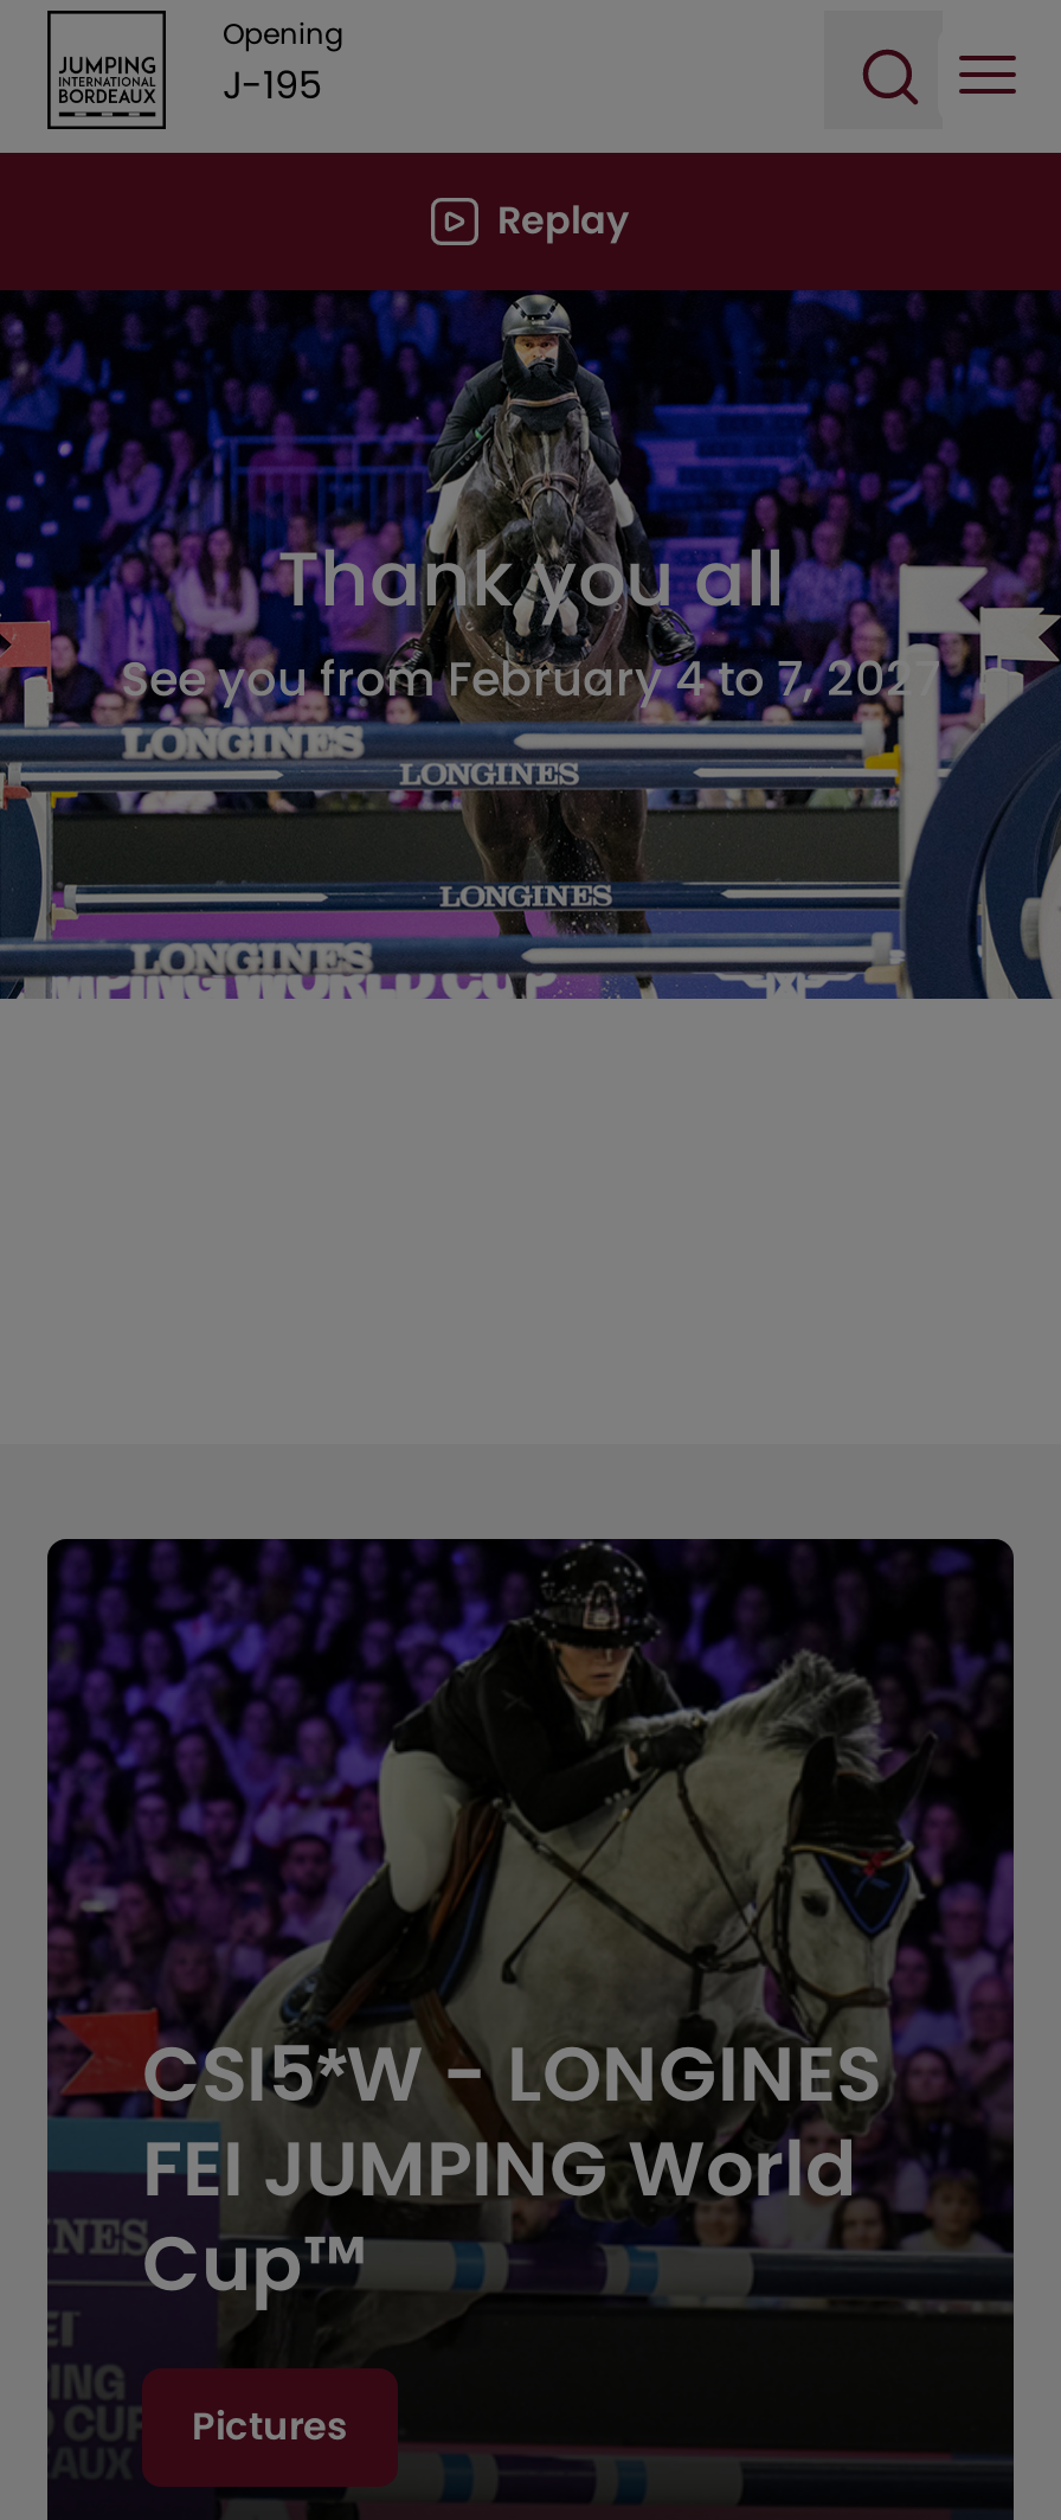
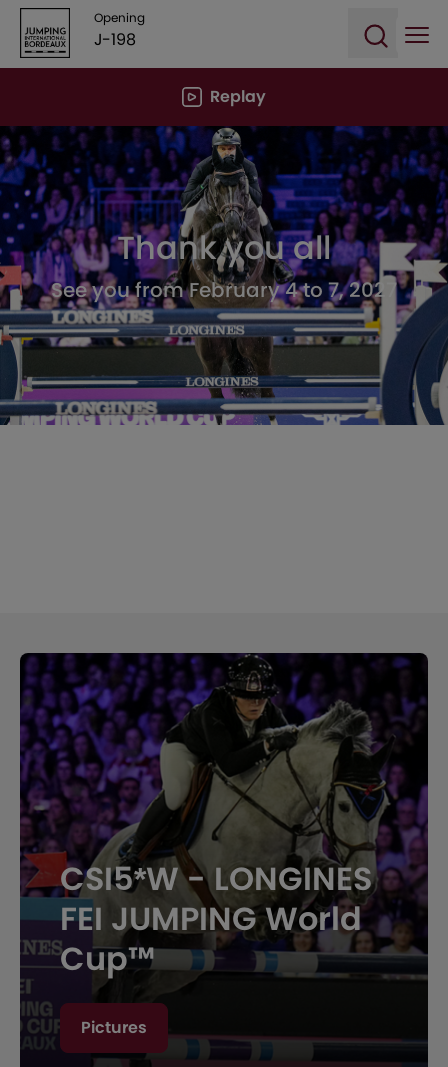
[223,57,322,111] J-195 -> [94,27,136,50] J-198

